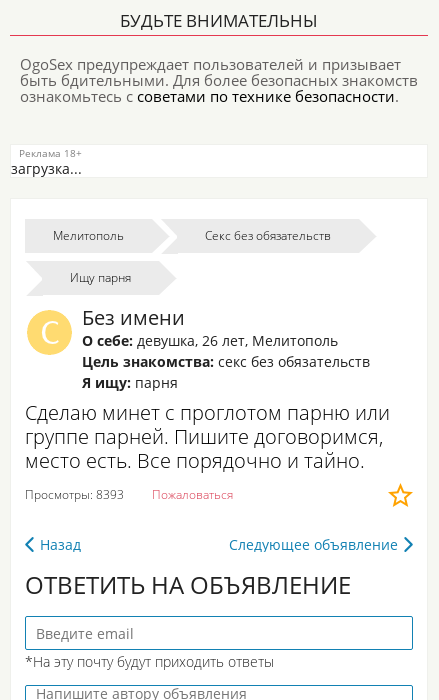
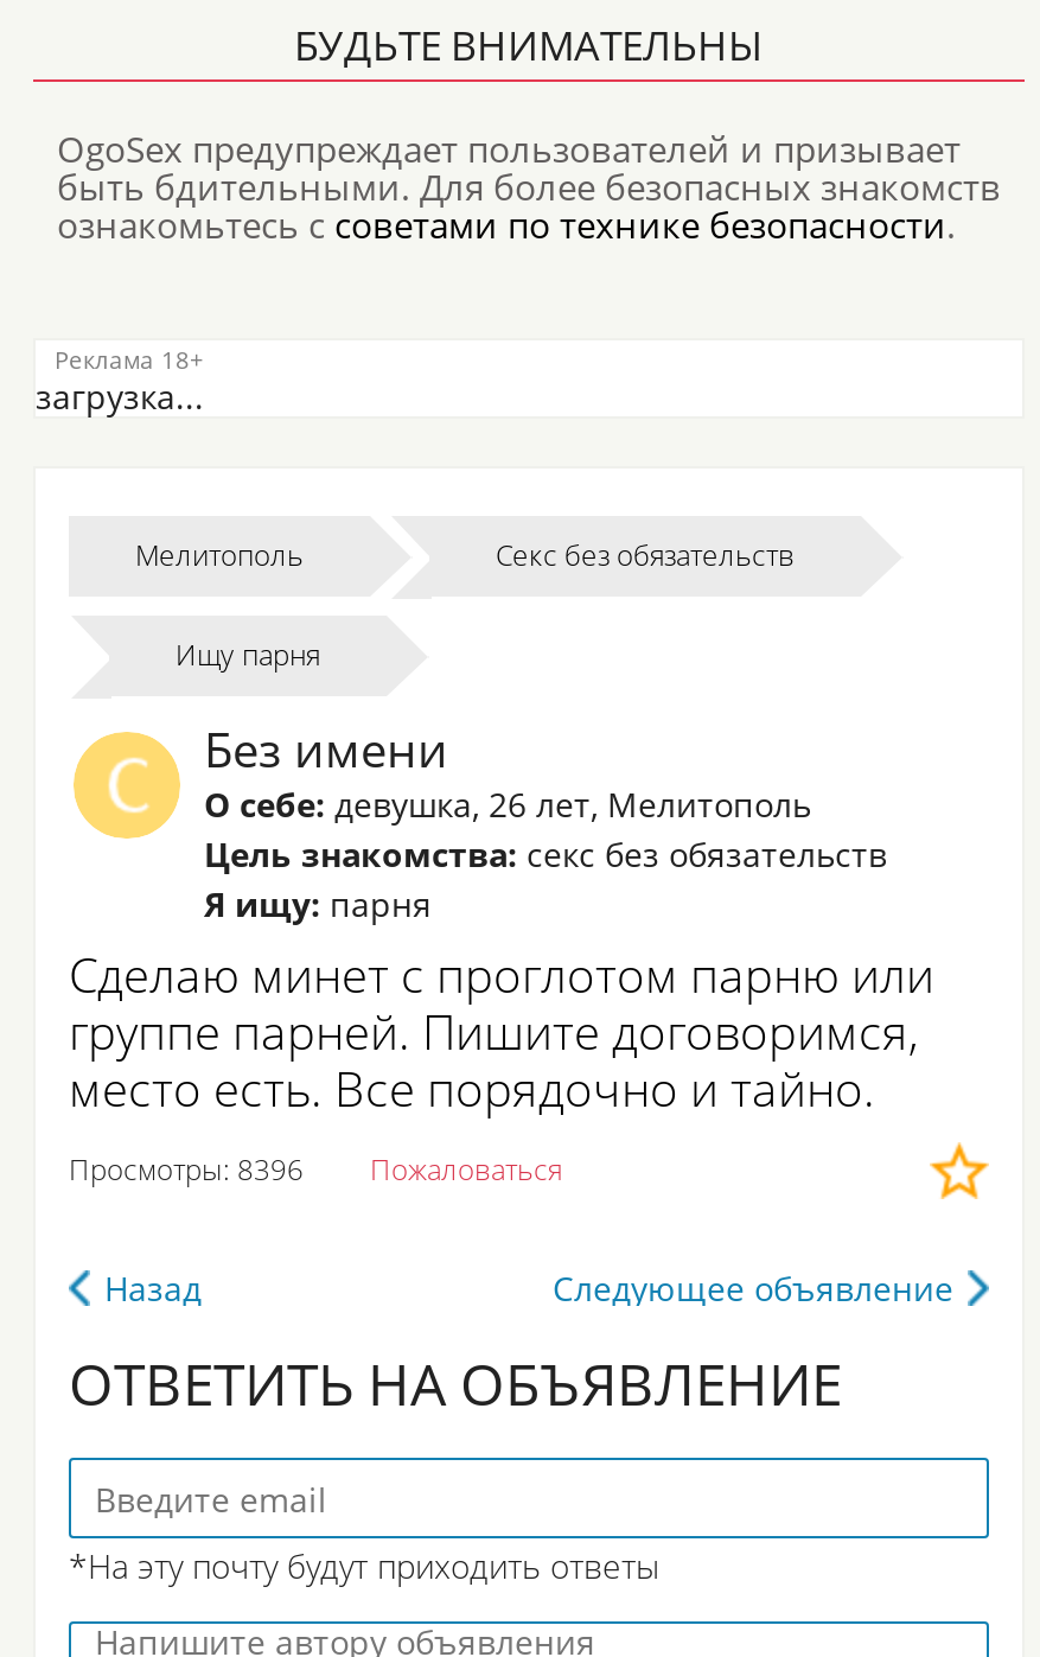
[25,486,233,503] Просмотры: 8393 Пожаловаться -> [69,1149,562,1190] Просмотры: 8396 Пожаловаться

